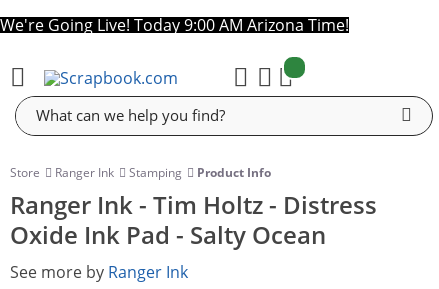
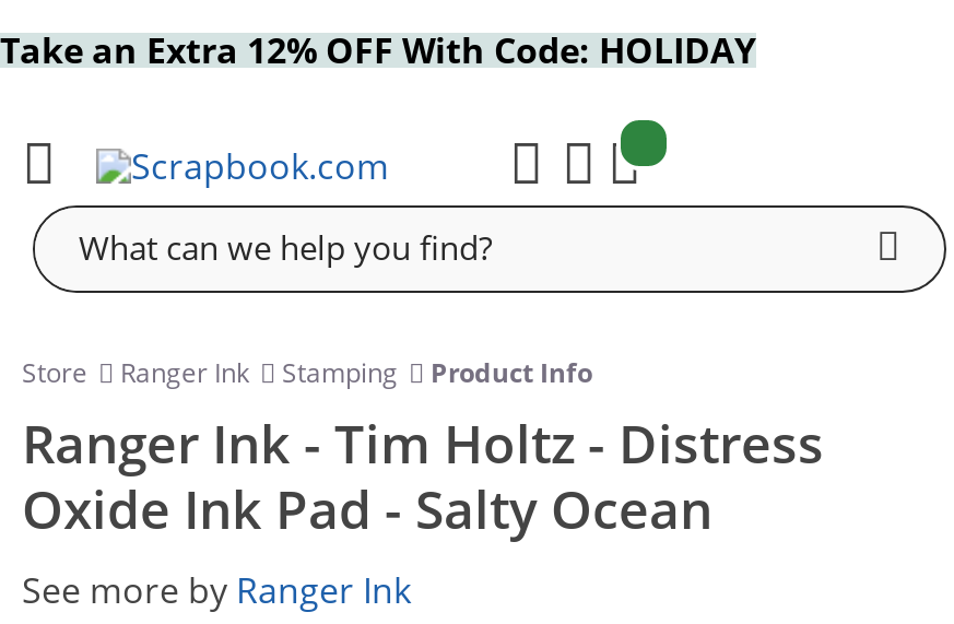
[0,14,349,36] We're Going Live! Today 9:00 AM Arizona Time! -> [0,26,756,74] Take an Extra 12% OFF With Code: HOLIDAY

